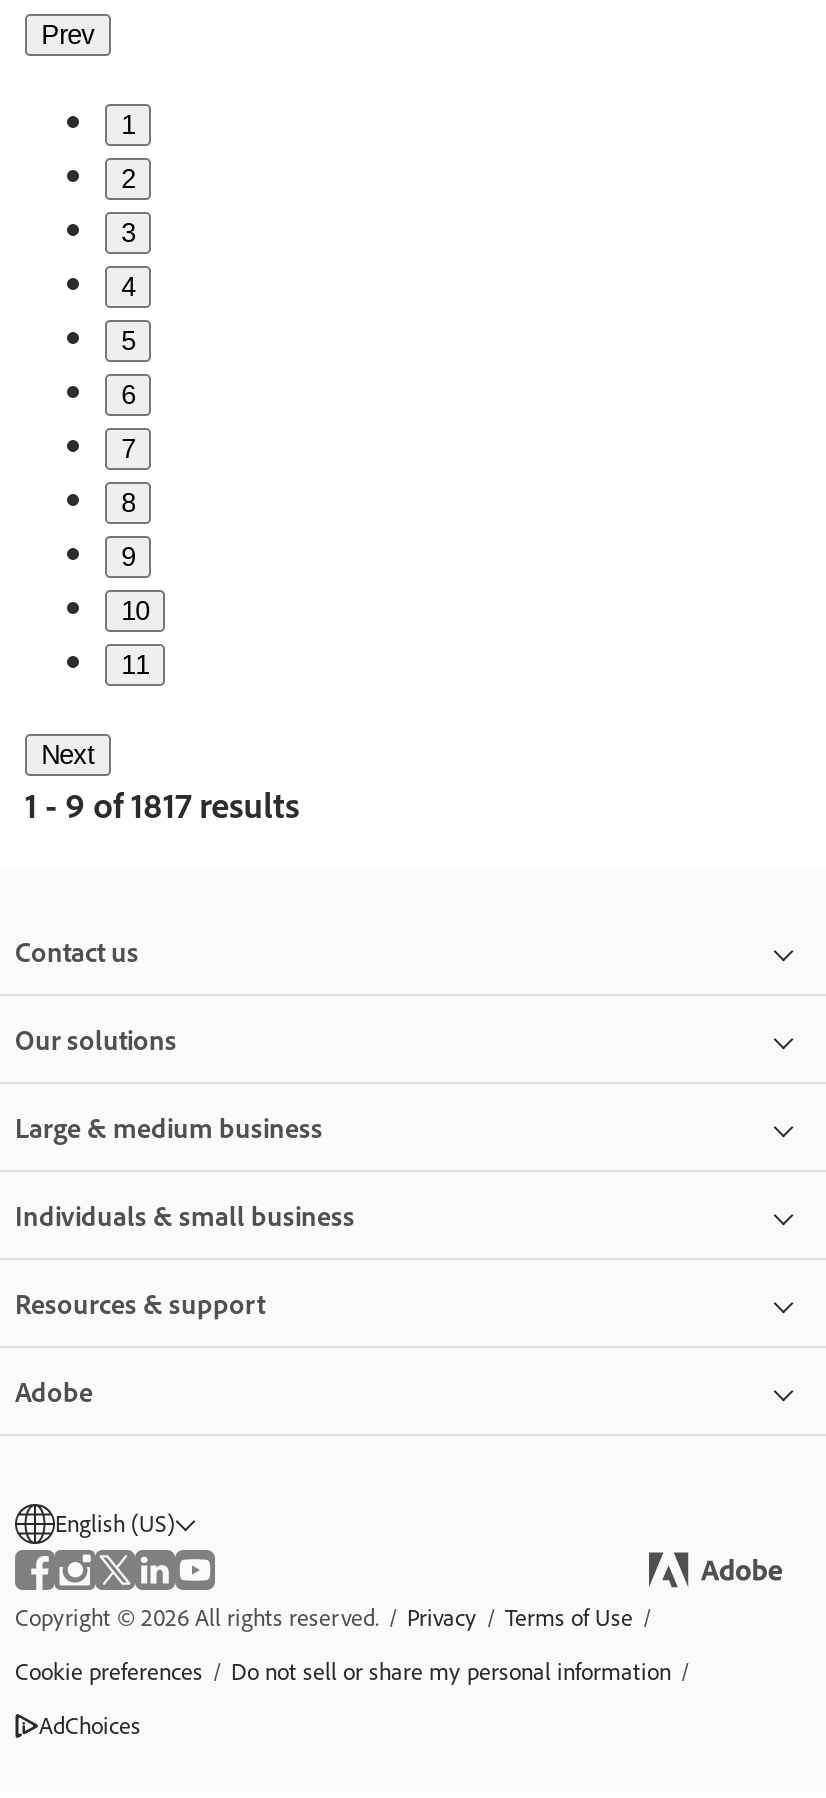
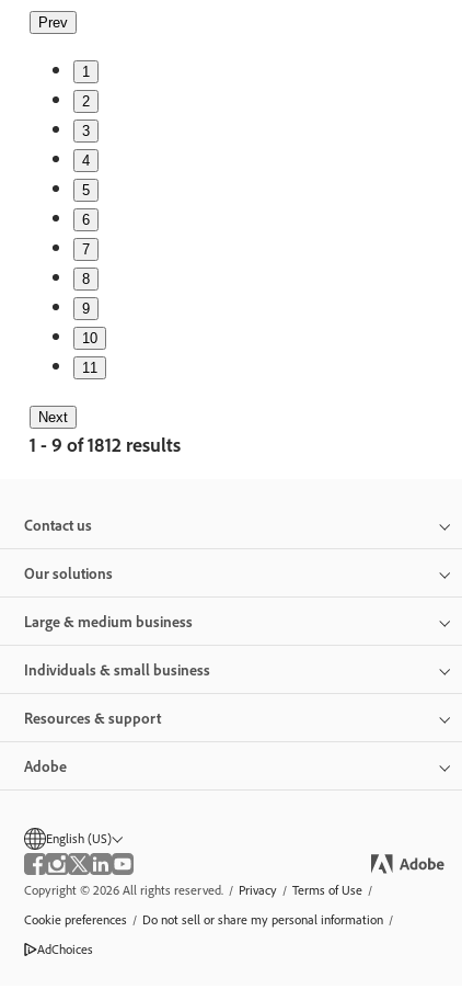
[25,782,299,826] 1 - 9 of 1817 results -> [30,432,181,456] 1 - 9 of 1812 results

